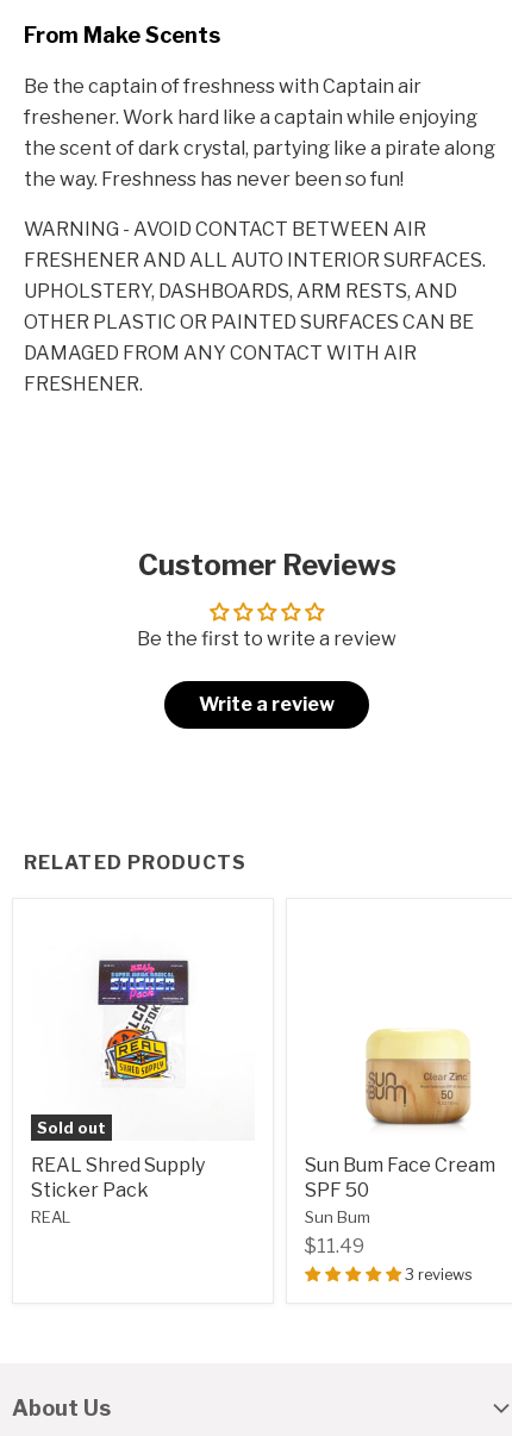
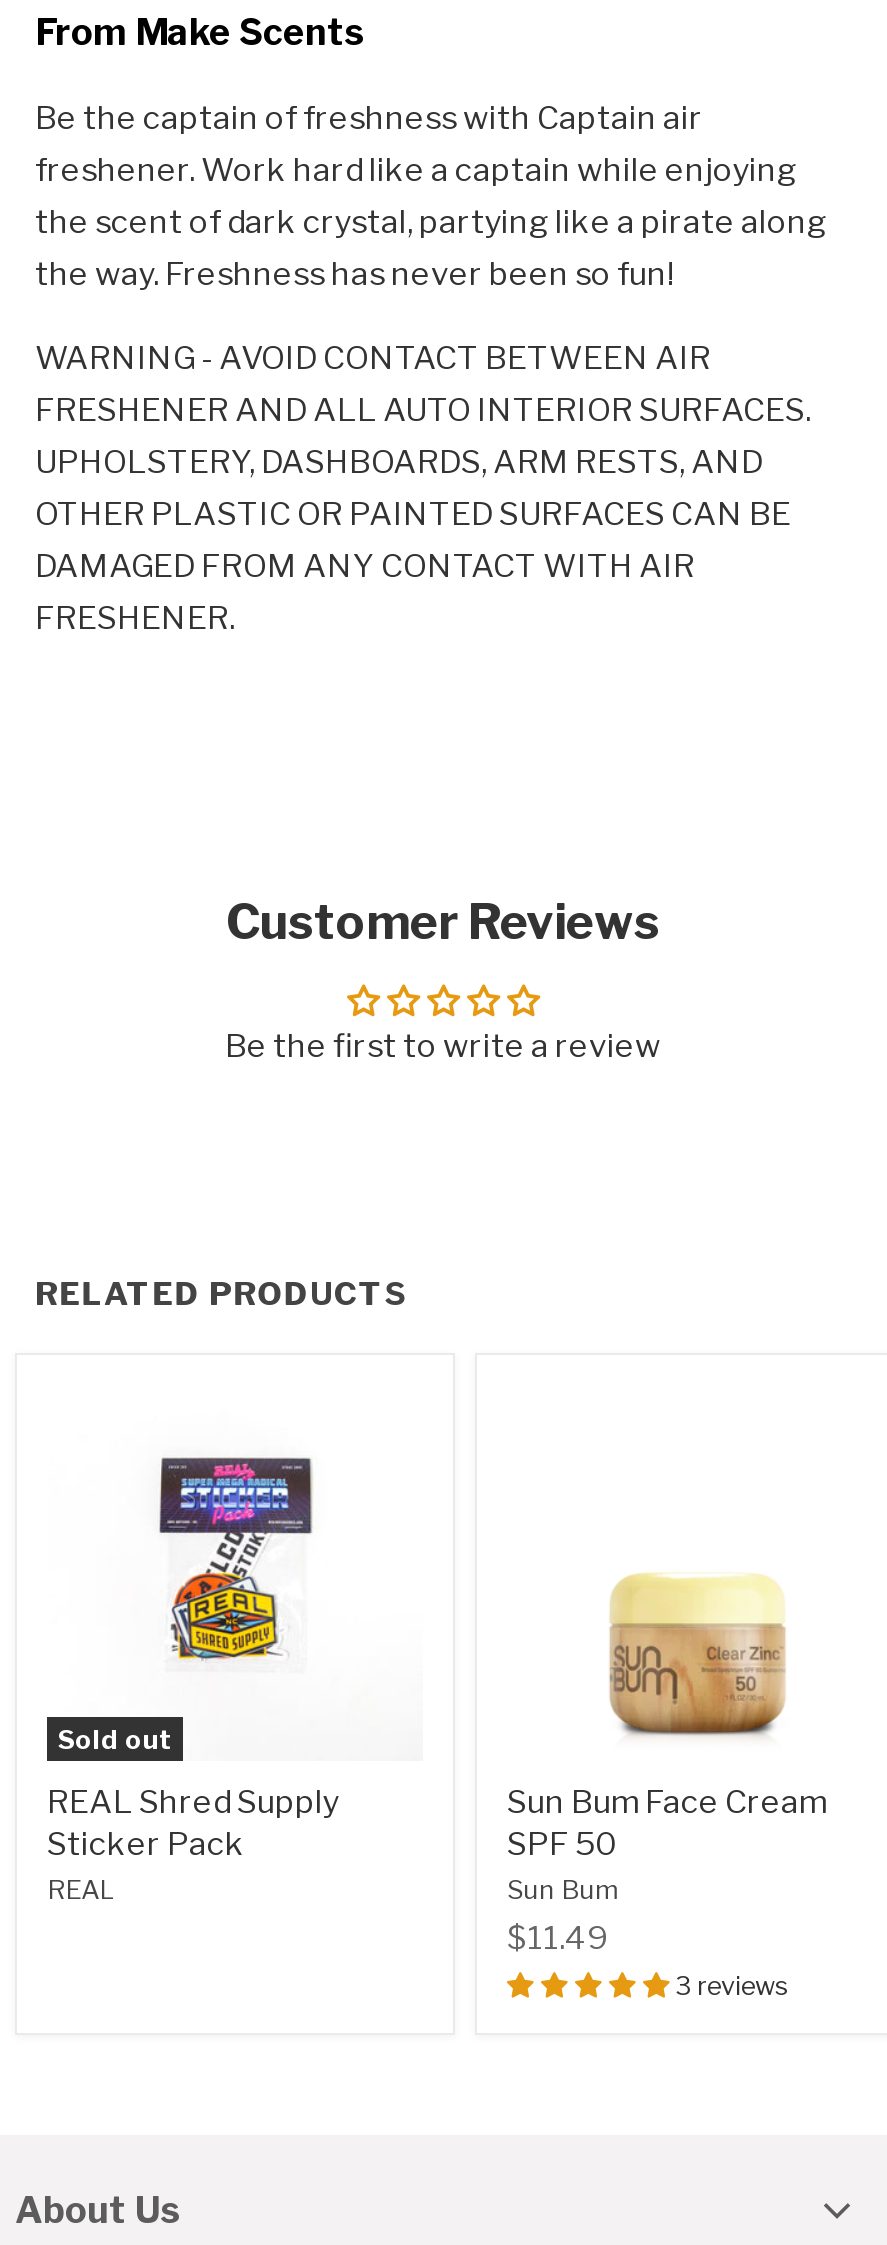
[199,692,335,715] Write a review -> none

